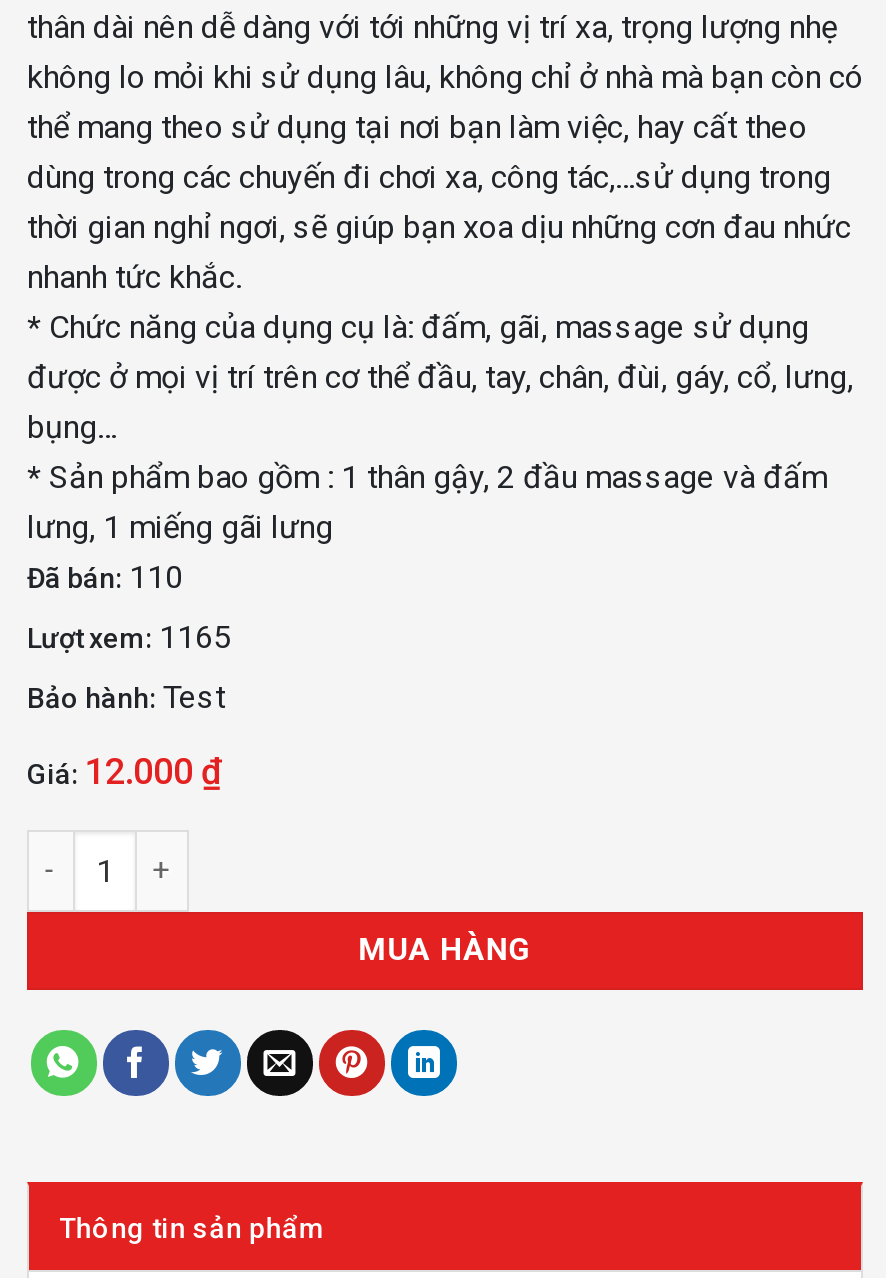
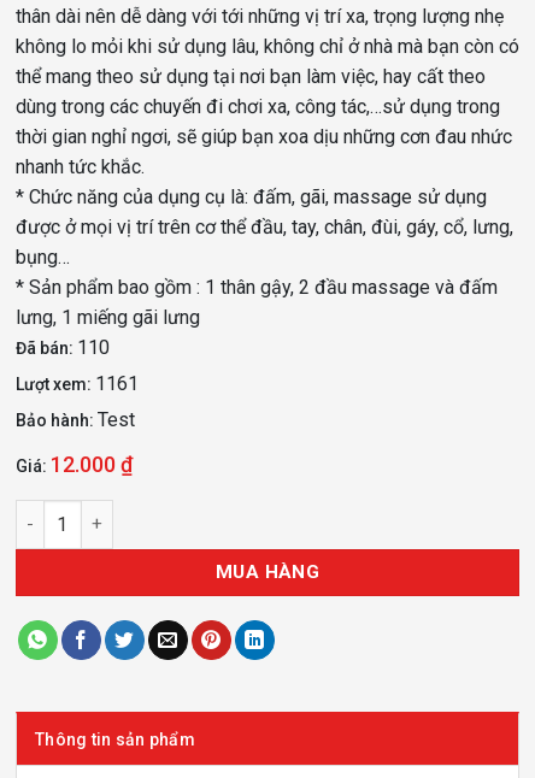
[27,618,231,656] Lượt xem: 1165 -> [16,372,139,395] Lượt xem: 1161

